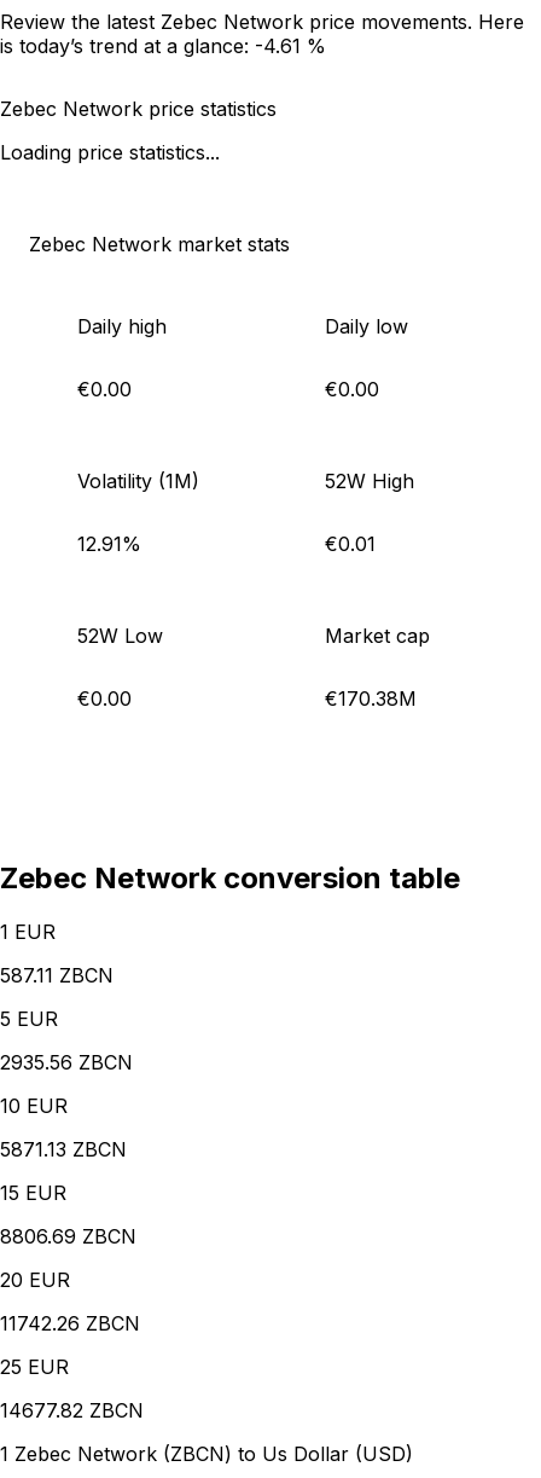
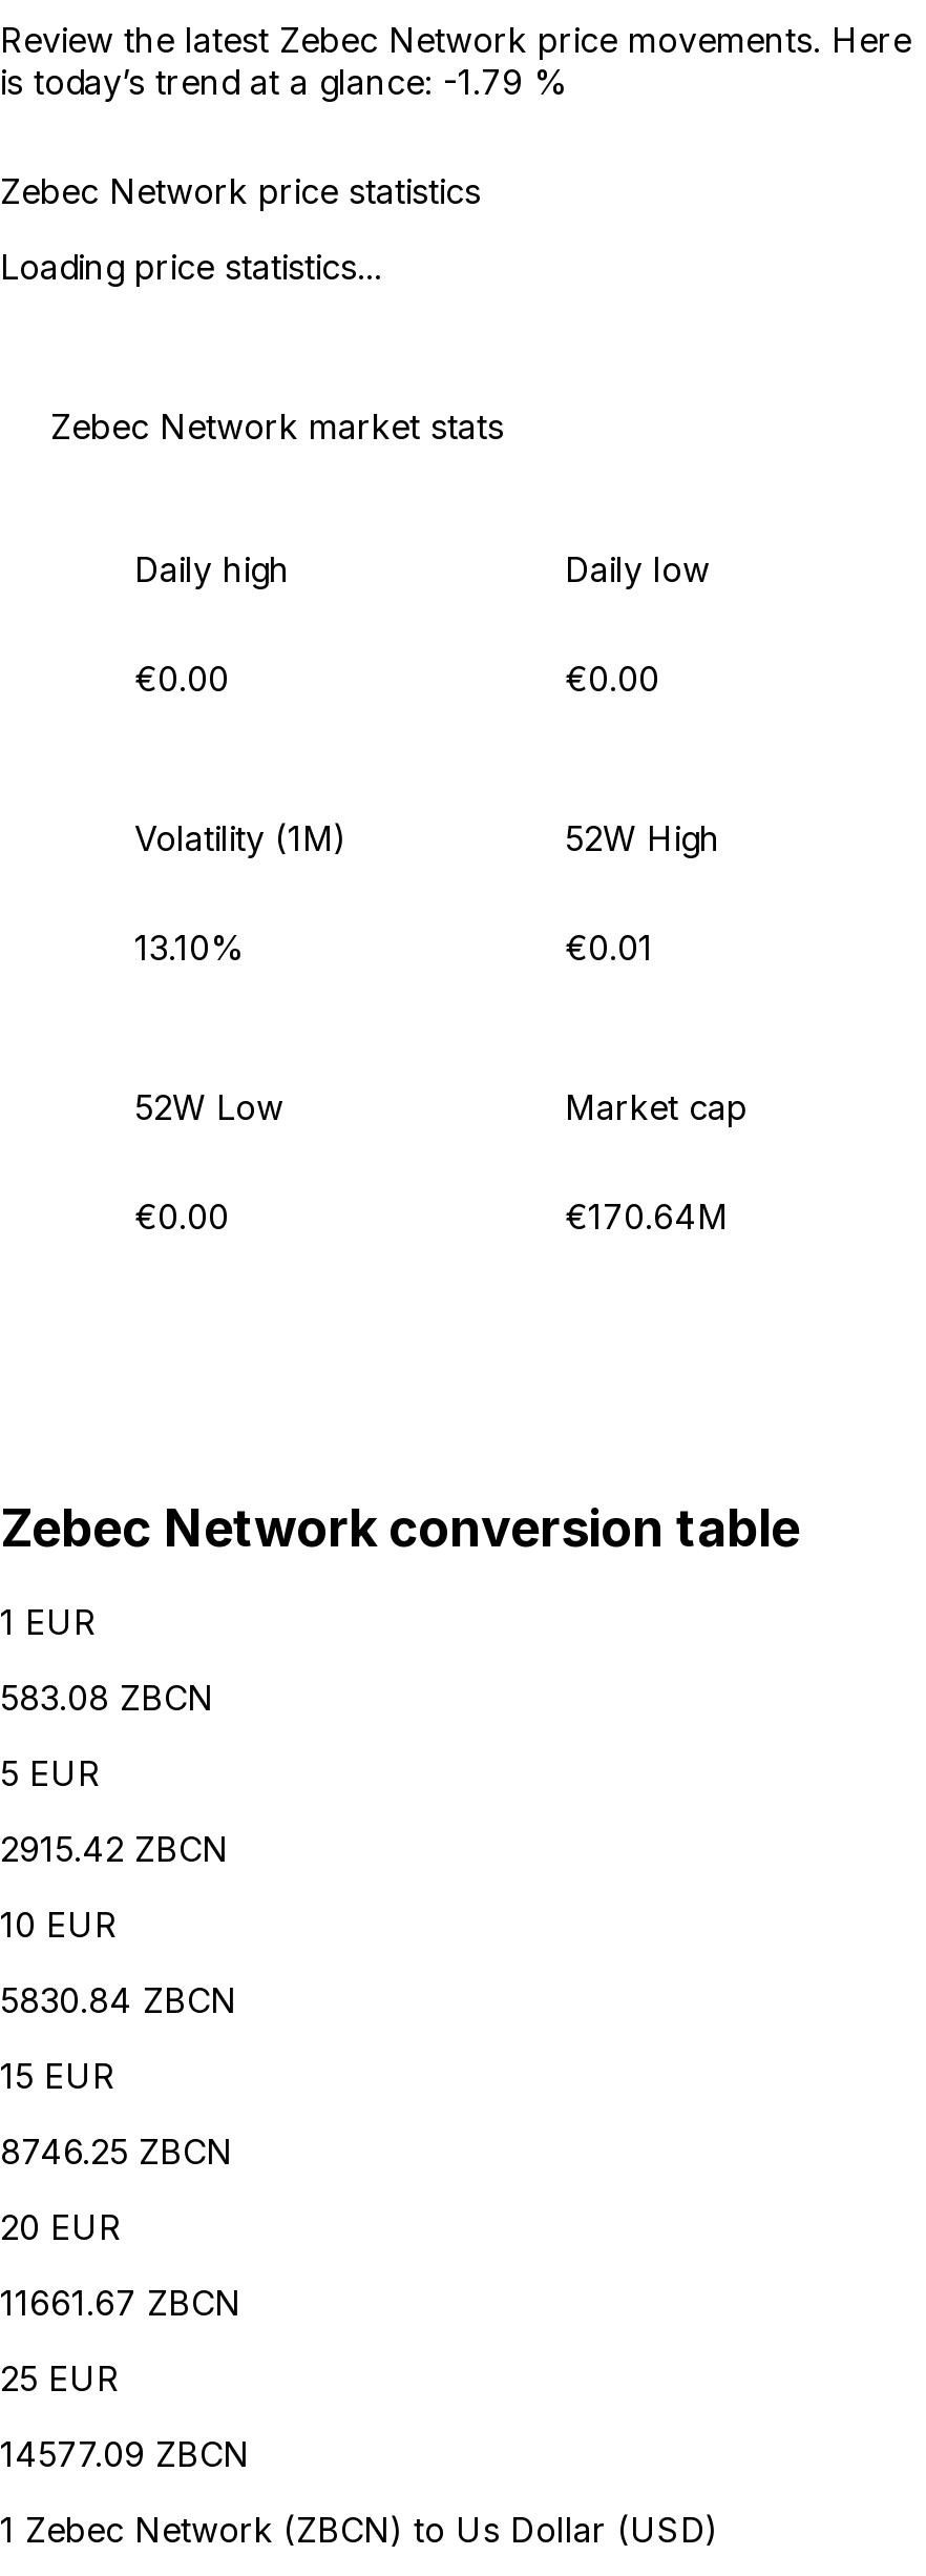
[0,34,326,58] is today’s trend at a glance: -4.61 % -> [0,62,567,104] is today’s trend at a glance: -1.79 %
[77,532,141,556] 12.91% -> [134,927,244,969] 13.10%
[325,687,417,711] €170.38M -> [565,1196,729,1238] €170.64M
[0,963,114,988] 587.11 ZBCN -> [0,1677,214,1719] 583.08 ZBCN
[0,1050,133,1075] 2935.56 ZBCN -> [0,1828,229,1870] 2915.42 ZBCN
[0,1137,127,1162] 5871.13 ZBCN -> [0,1980,237,2022] 5830.84 ZBCN
[0,1224,136,1249] 8806.69 ZBCN -> [0,2131,233,2173] 8746.25 ZBCN
[0,1311,140,1336] 11742.26 ZBCN -> [0,2282,241,2324] 11661.67 ZBCN
[0,1398,144,1423] 14677.82 ZBCN -> [0,2434,250,2476] 14577.09 ZBCN

